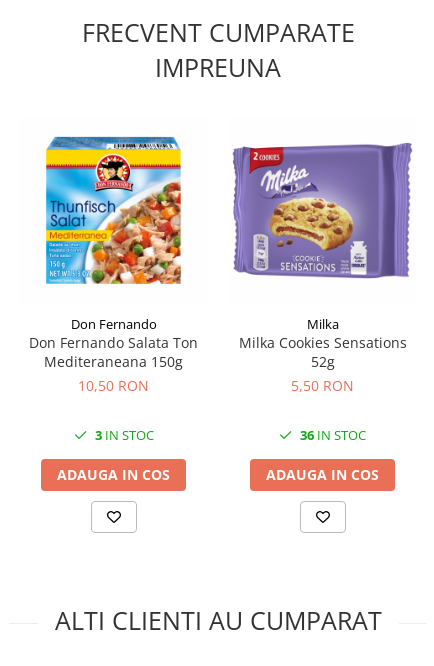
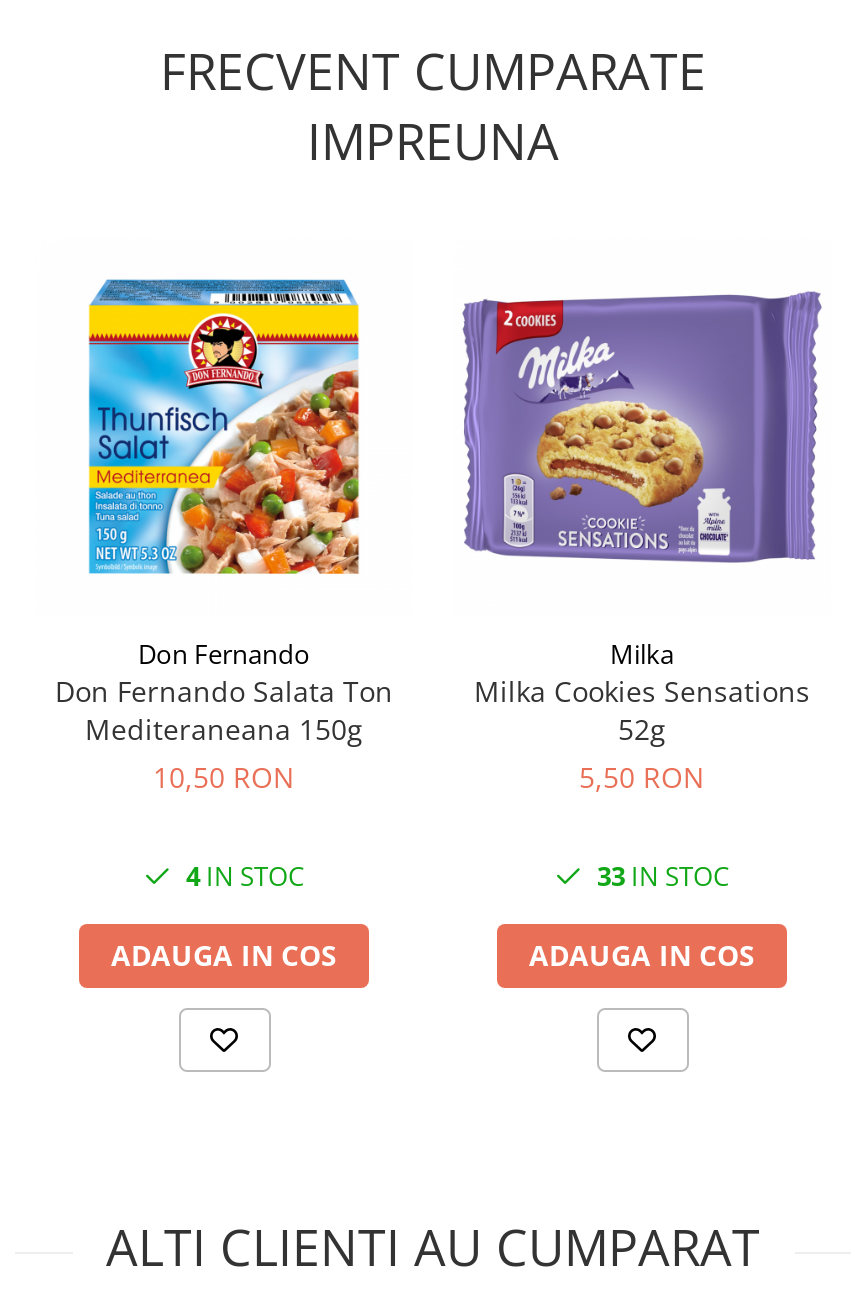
[94,426,153,444] 3 IN STOC -> [186,858,304,894] 4 IN STOC
[300,426,366,444] 36 IN STOC -> [597,858,729,894] 33 IN STOC

